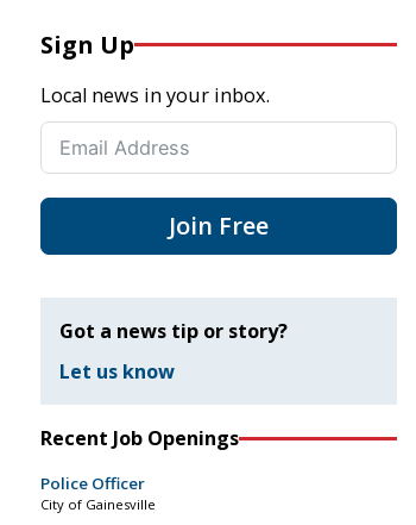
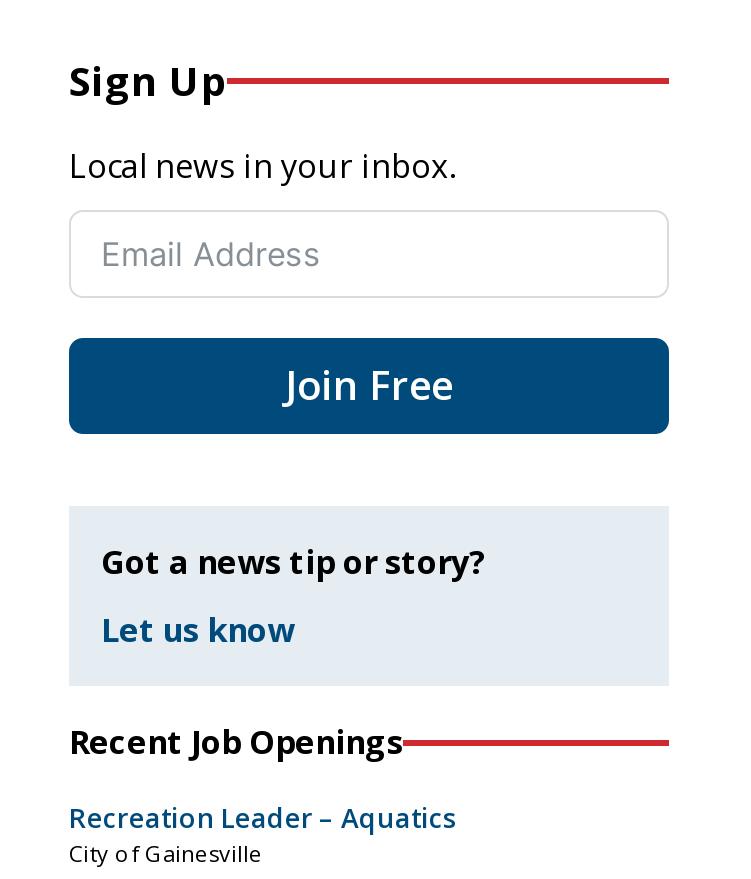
[40,473,145,494] Police Officer -> [69,800,457,836] Recreation Leader – Aquatics

